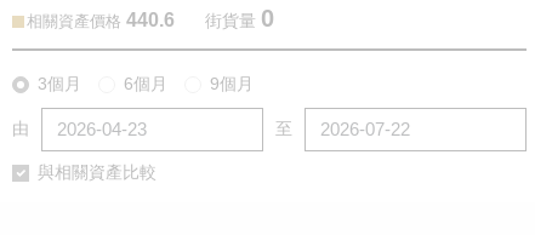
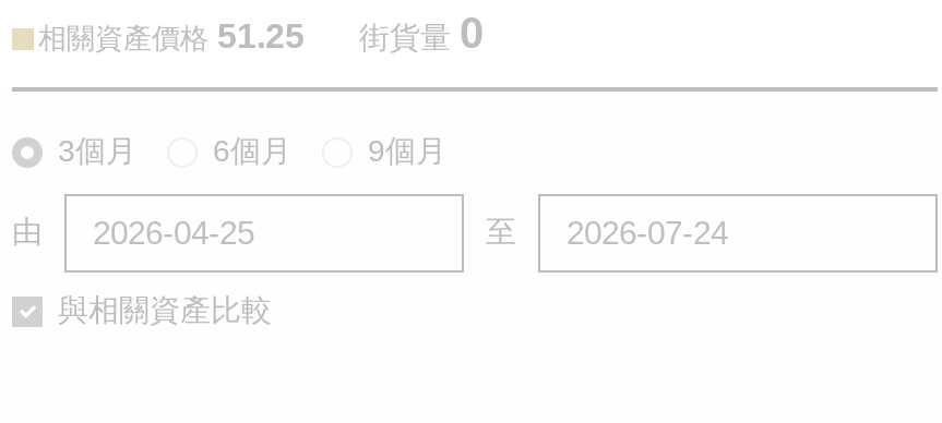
[27,10,175,30] 相關資產價格 440.6 -> [38,17,305,55] 相關資產價格 51.25

